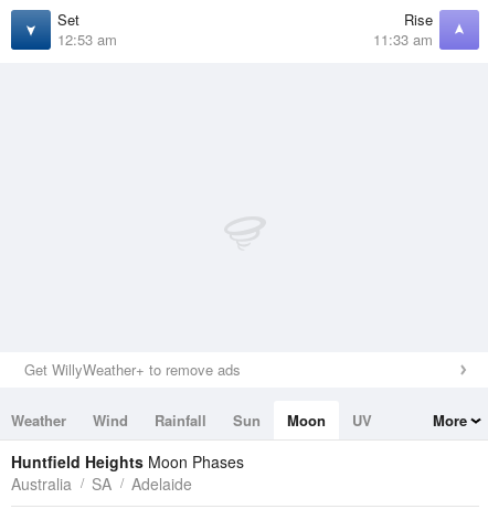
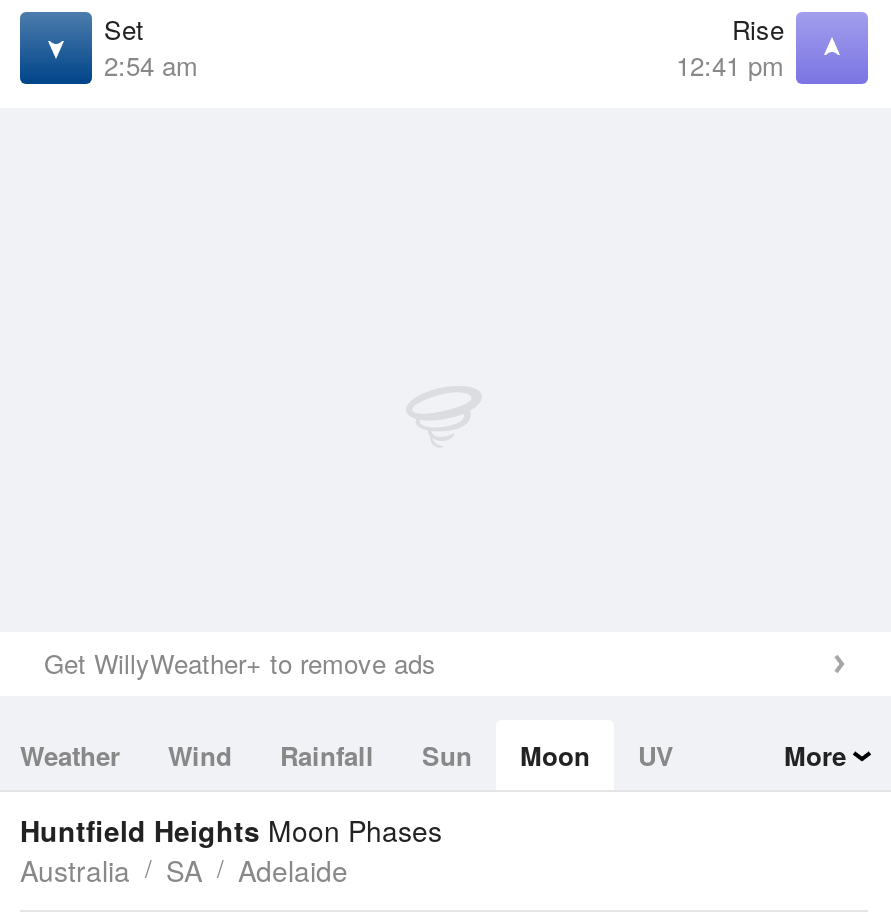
[57,29,117,50] 12:53 am -> [104,46,198,84] 2:54 am
[373,29,433,50] 11:33 am -> [676,46,784,84] 12:41 pm

